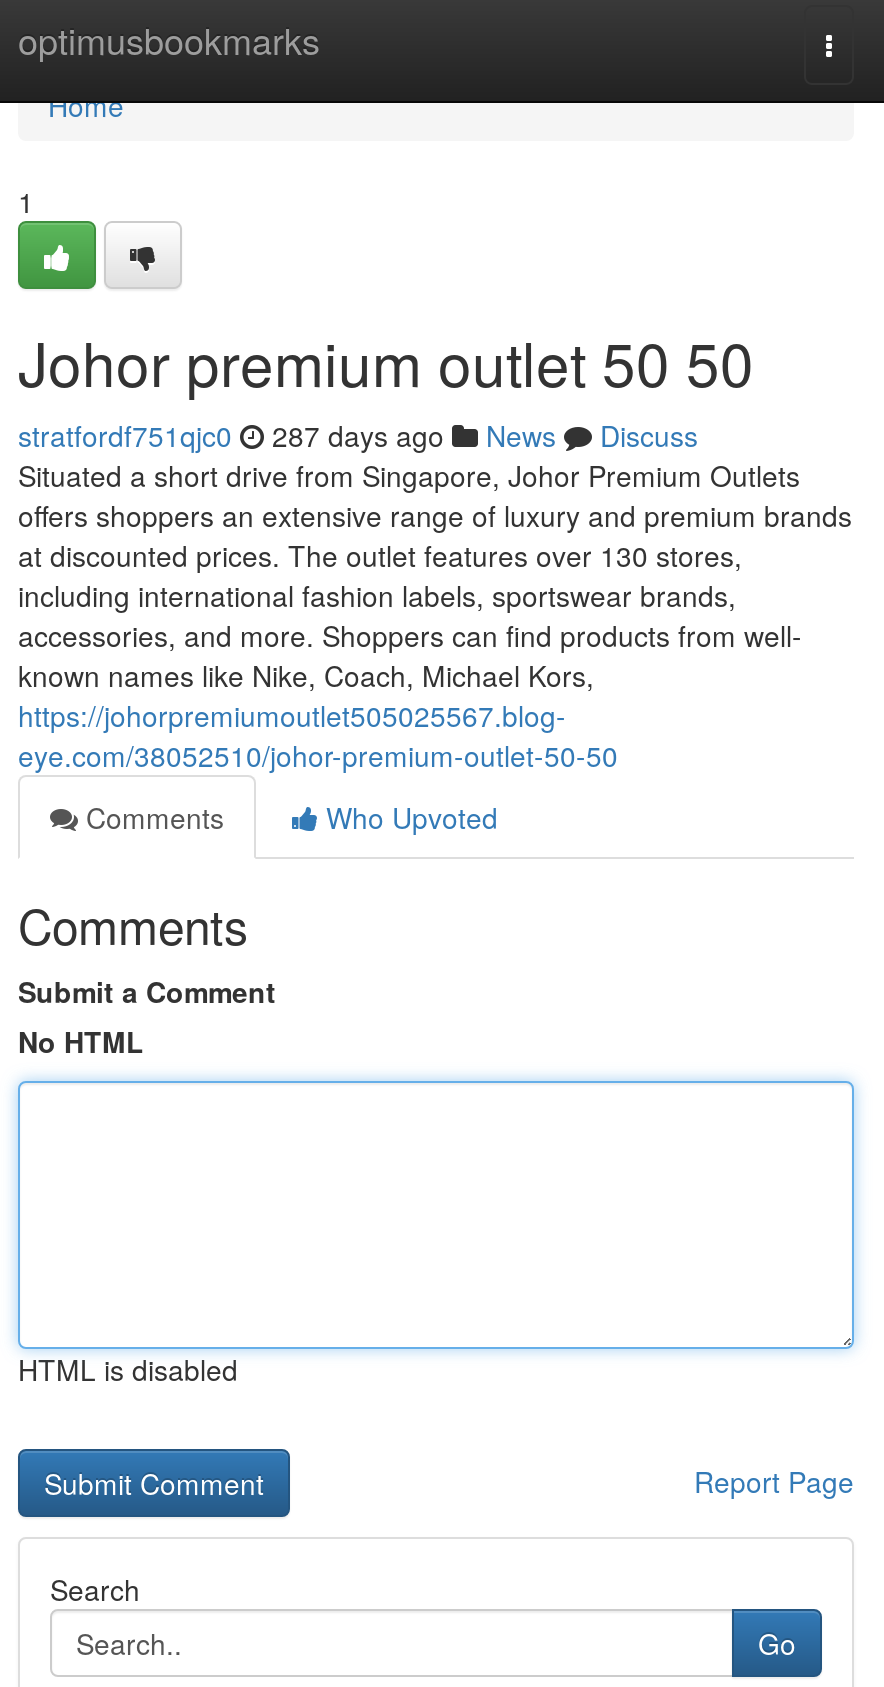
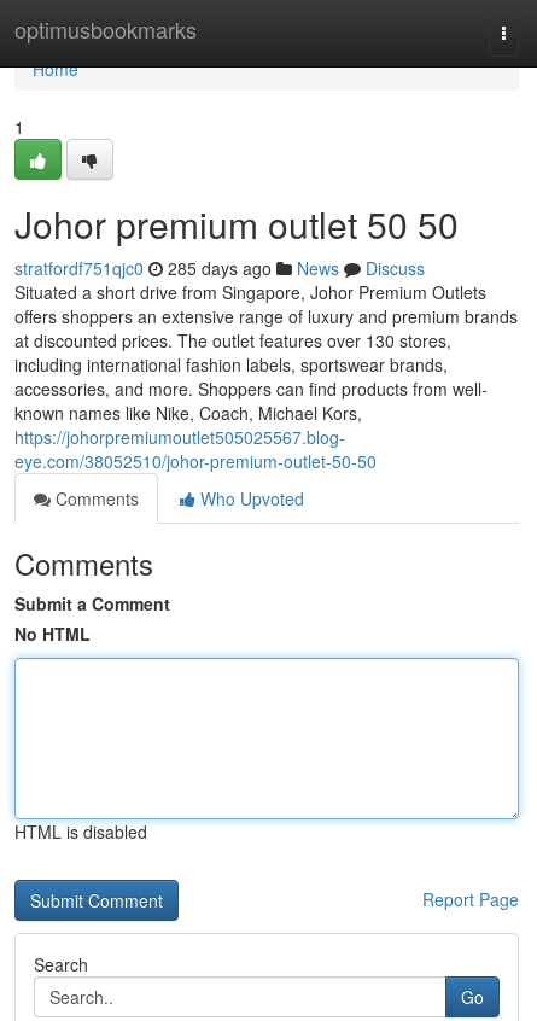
[18,415,698,455] stratfordf751qjc0 287 days ago News Discuss -> [14,256,425,280] stratfordf751qjc0 285 days ago News Discuss

